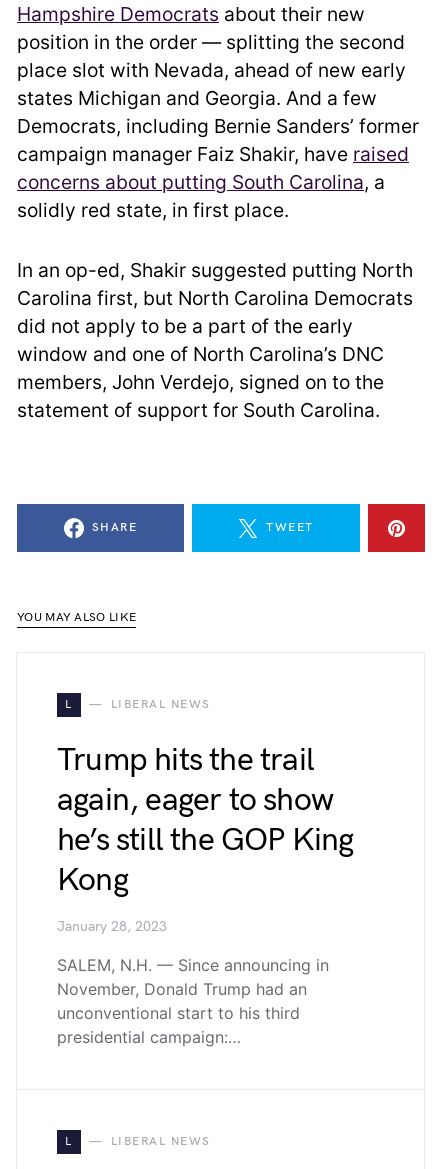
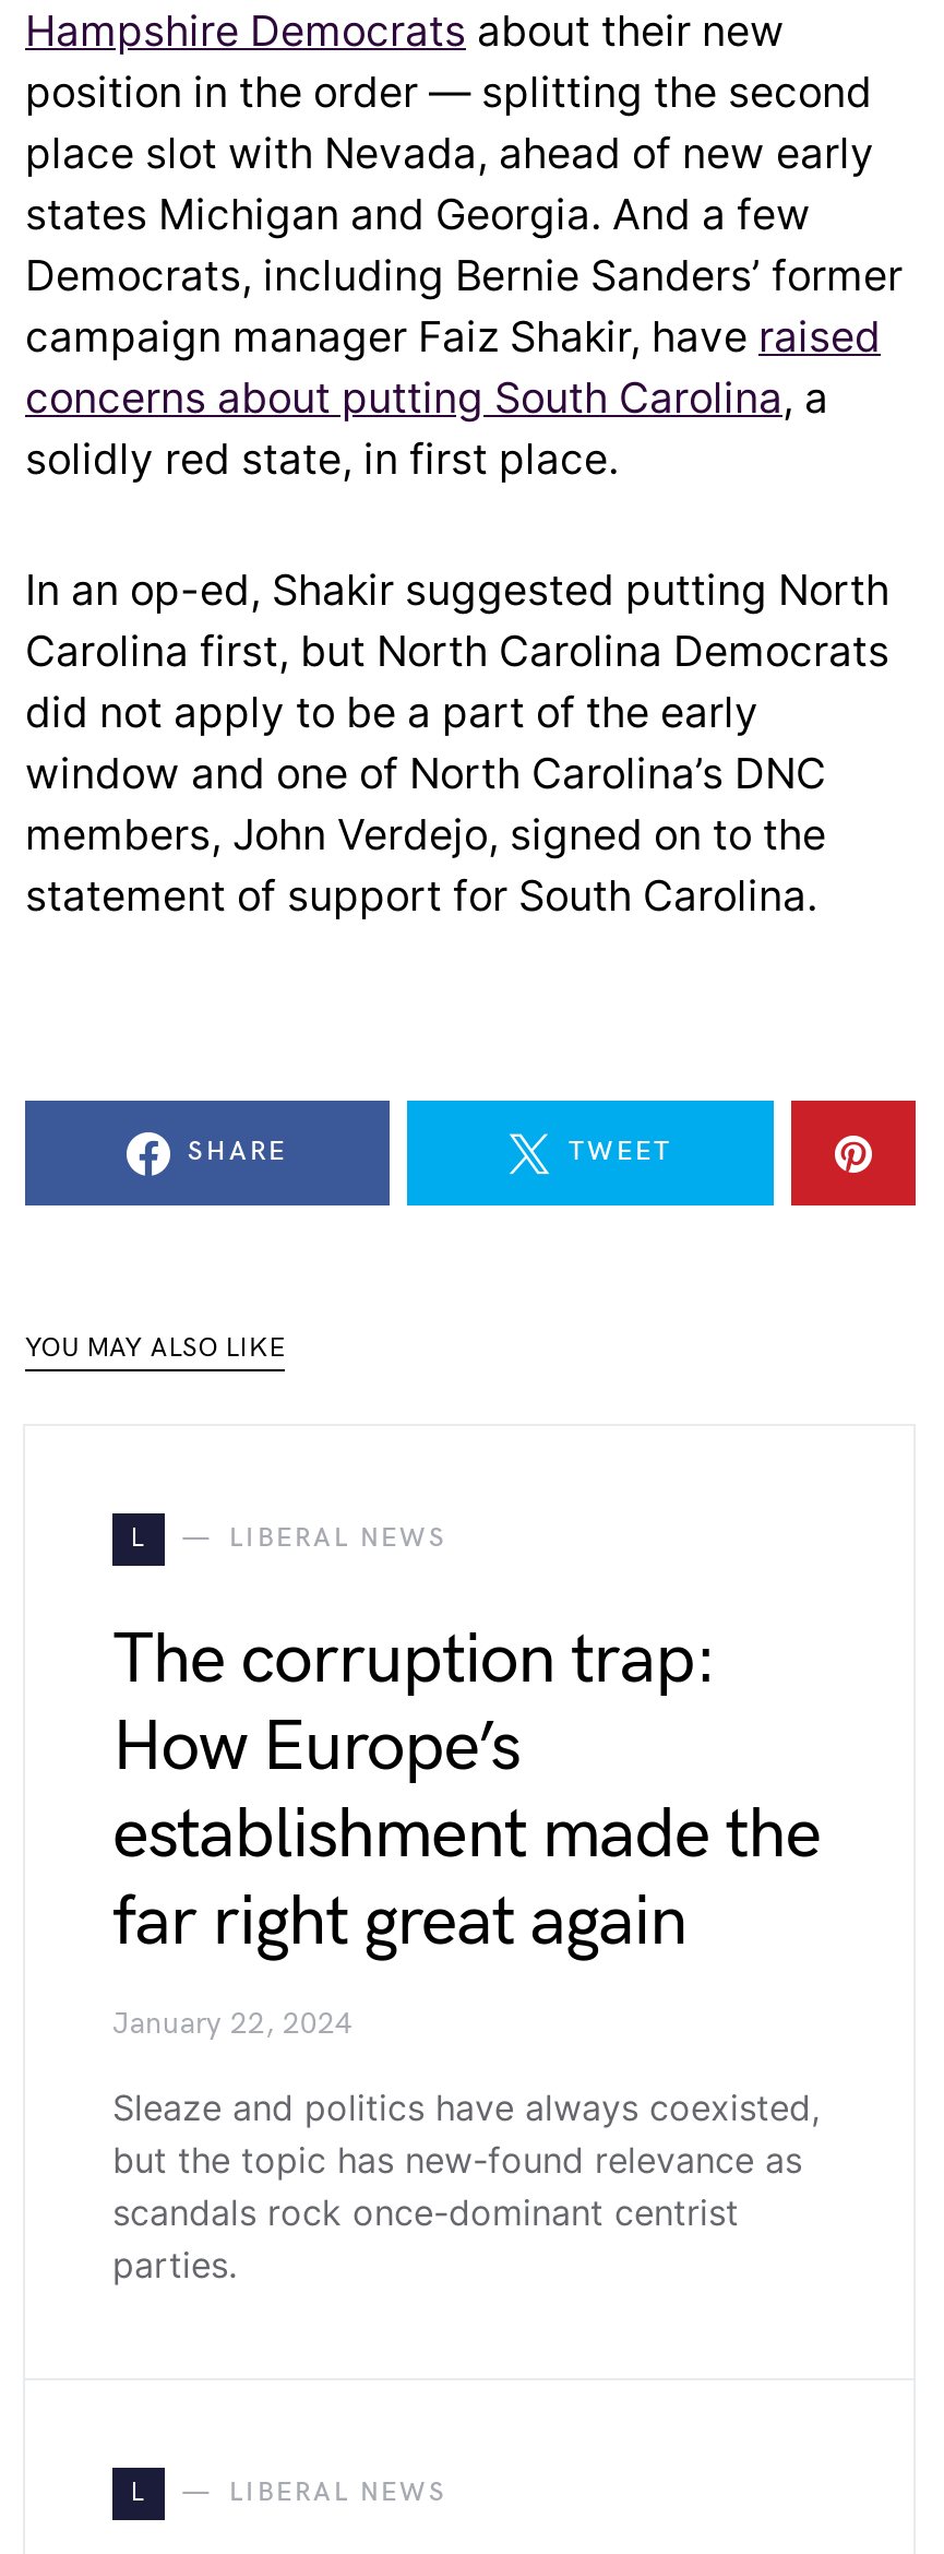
[57,741,354,900] Trump hits the trail | again, eager to show | he’s still the GOP King | Kong -> [112,1618,820,1965] The corruption trap: | How Europe’s | establishment made the | far right great again
[57,919,167,935] January 28, 2023 -> [112,2007,352,2042] January 22, 2024
[57,955,329,1047] SALEM, N.H. — Since announcing in | November, Donald Trump had an | unconventional start to his third | presidential campaign:… -> [112,2086,820,2286] Sleaze and politics have always coexisted, | but the topic has new-found relevance as | scandals rock once-dominant centrist | parties.

